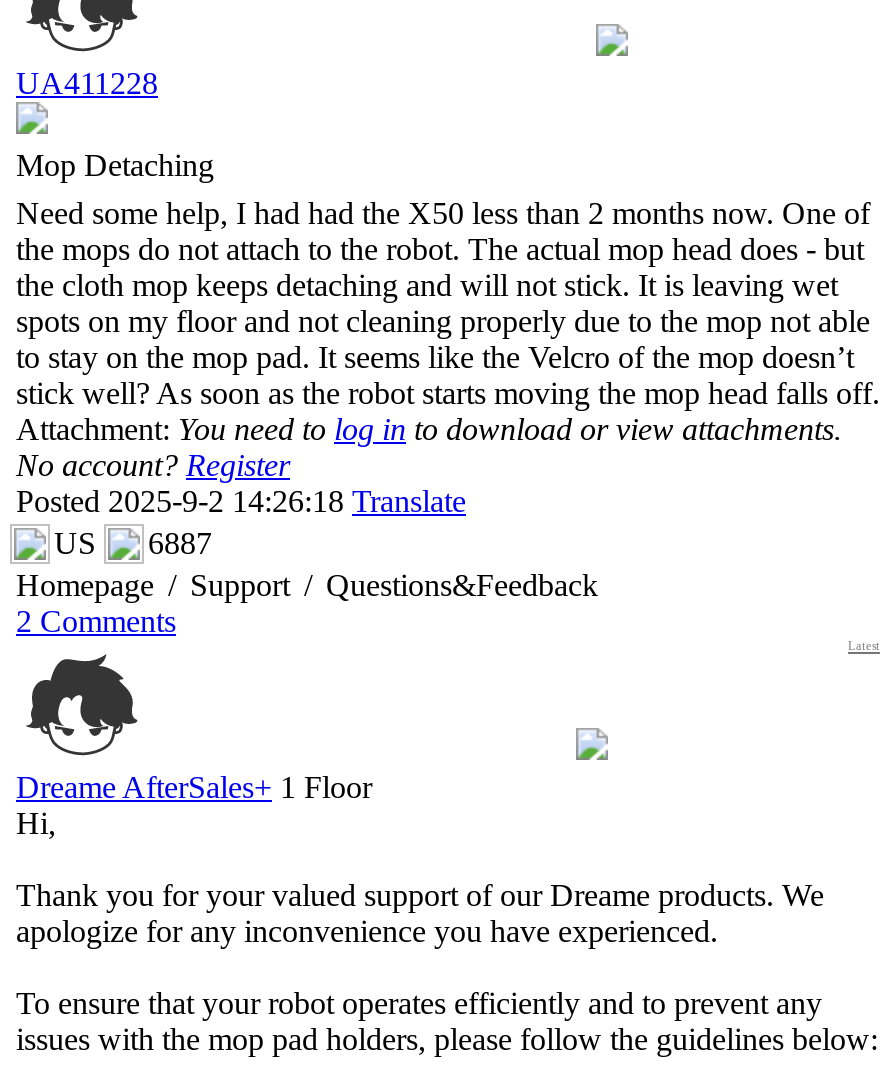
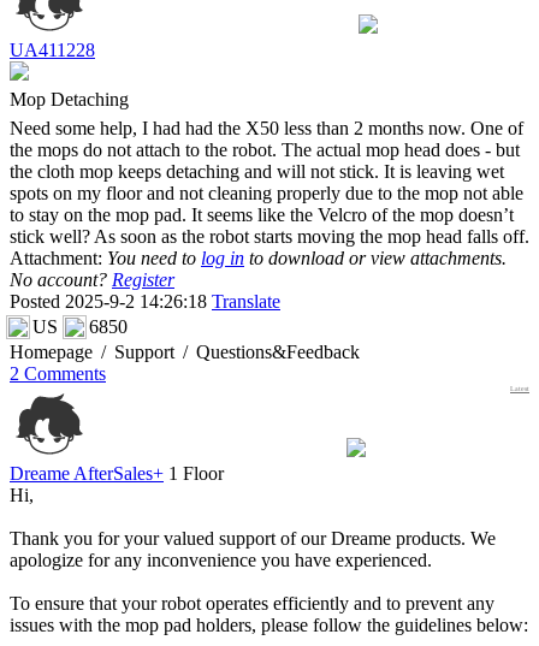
[54,526,212,560] US 6887 -> [32,317,128,337] US 6850

